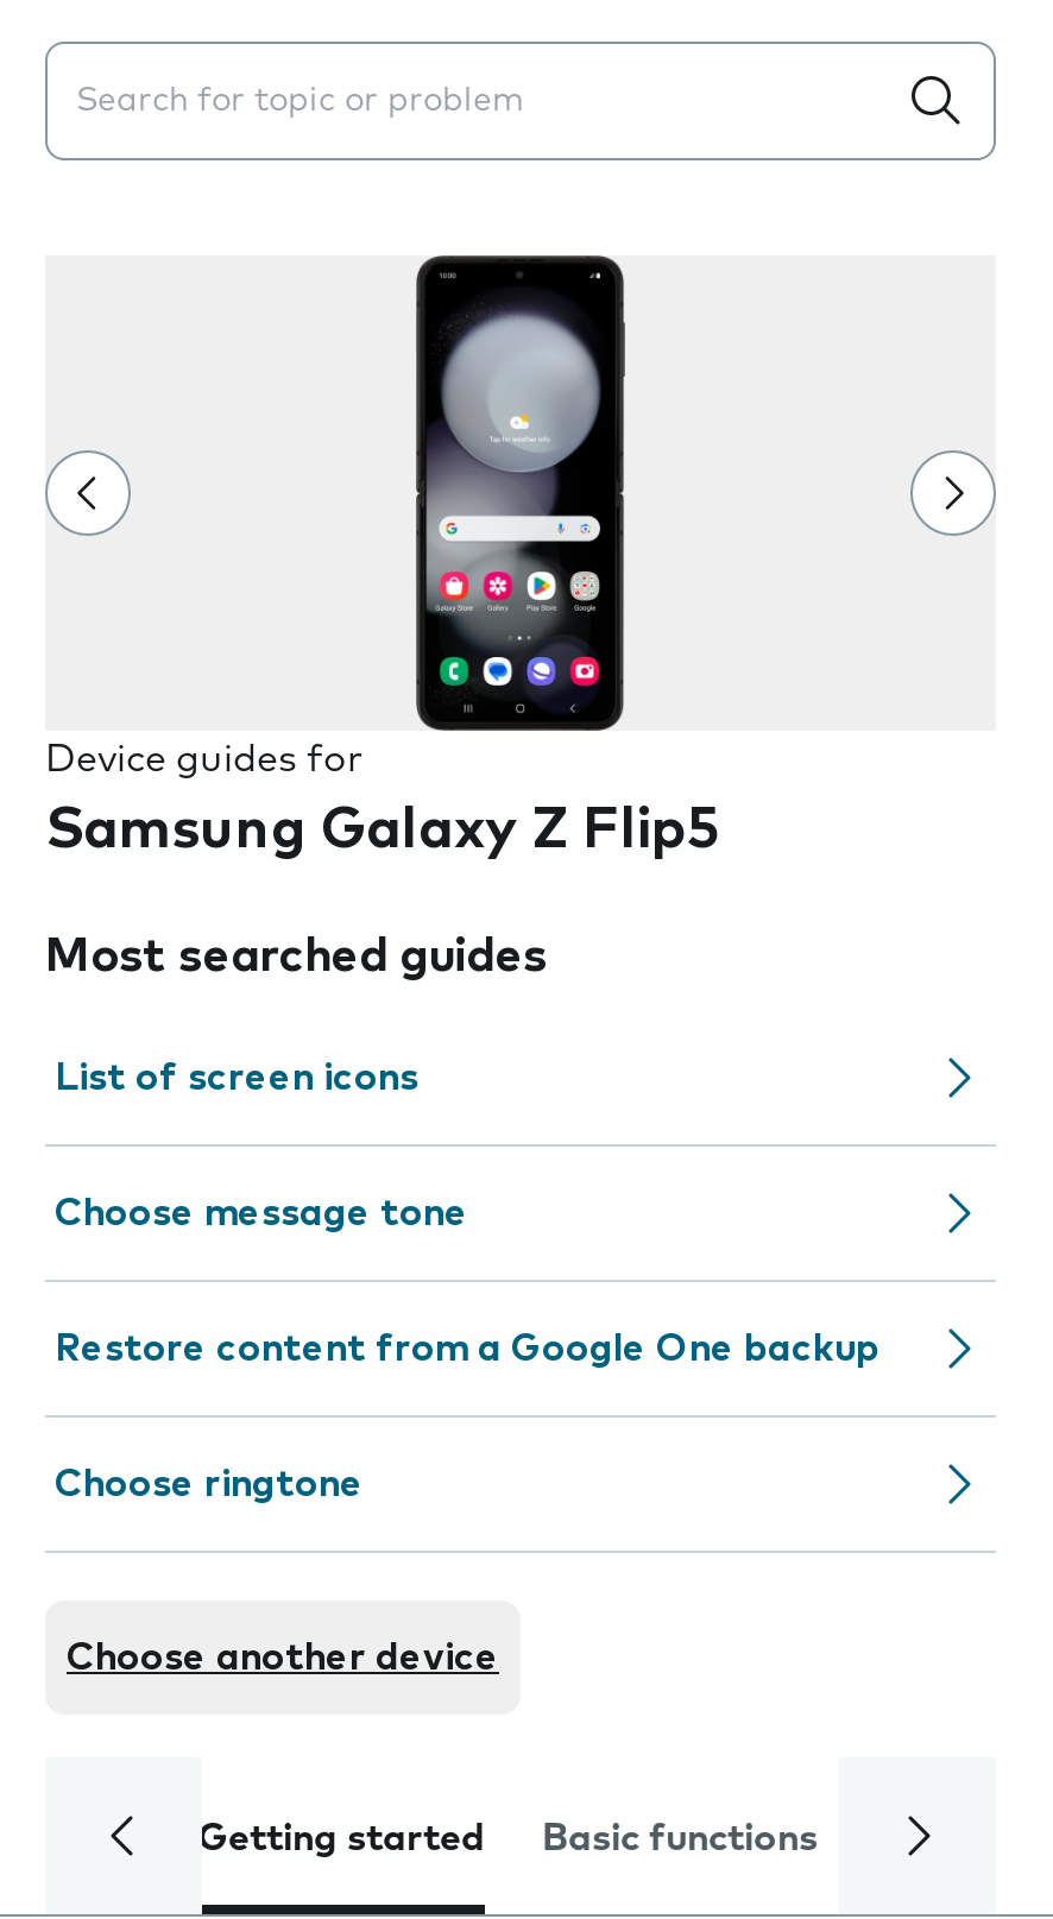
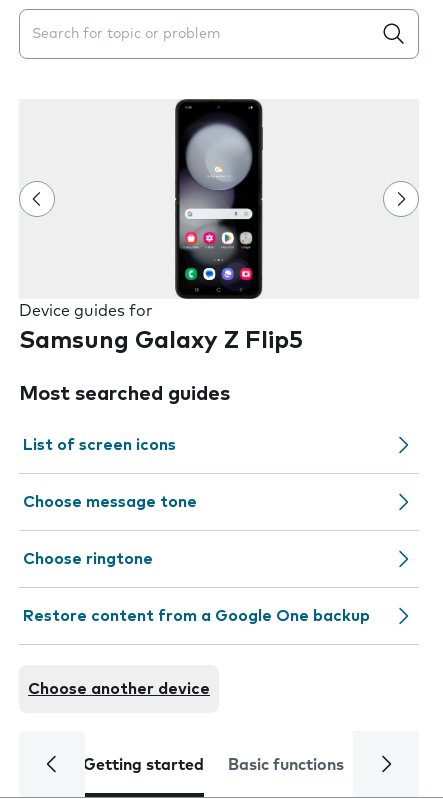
moved [55,1330,879,1368] -> [23,608,370,624]: Restore content from a Google One backup
moved [55,1465,364,1503] -> [23,551,153,567]: Choose ringtone

